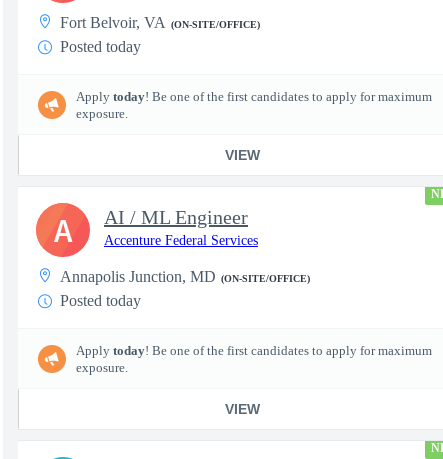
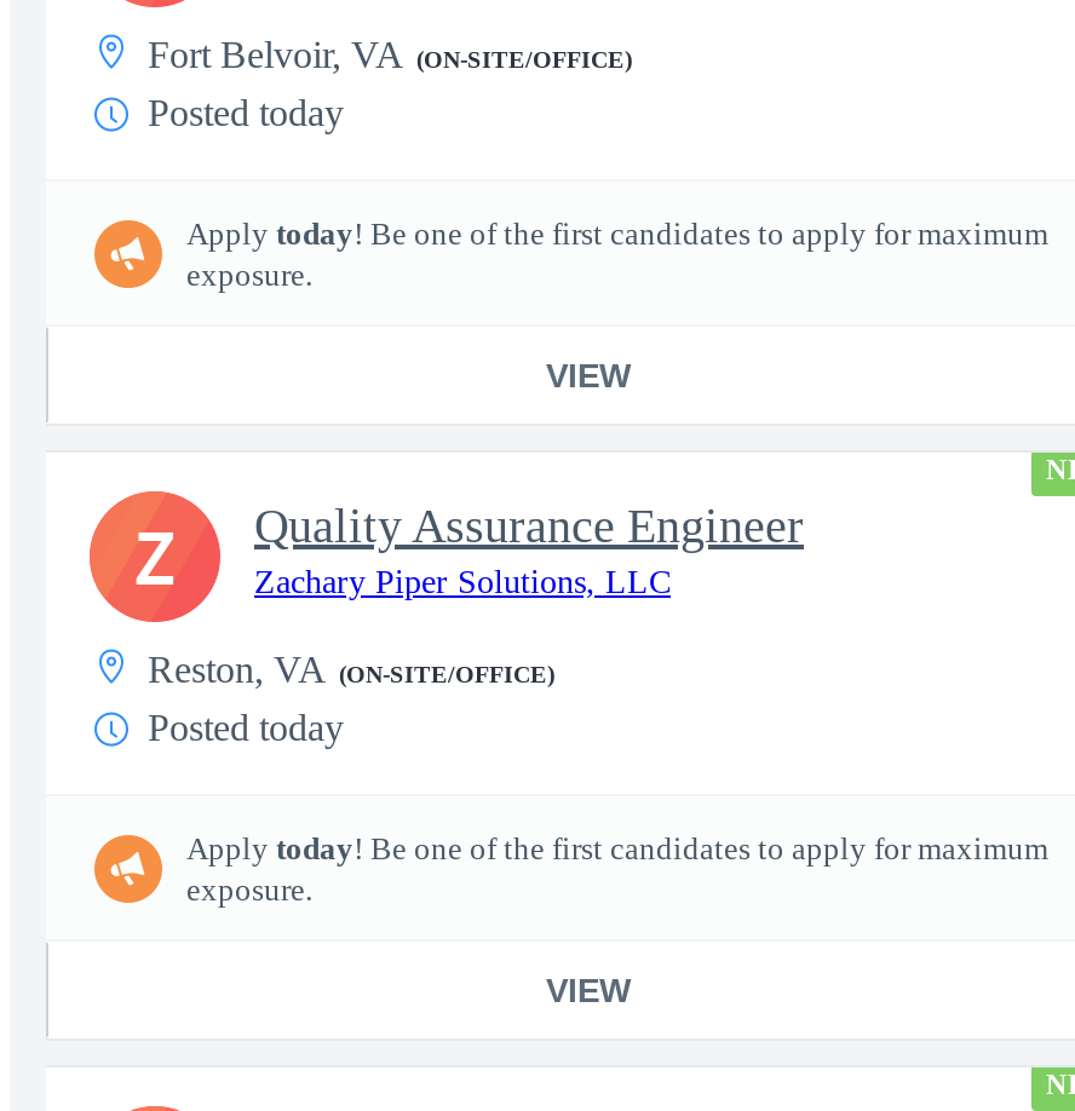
[54,209,72,250] A -> [133,507,177,606] Z
[104,206,258,248] AI / ML Engineer | Accenture Federal Services -> [254,499,804,600] Quality Assurance Engineer | Zachary Piper Solutions, LLC
[60,268,310,285] Annapolis Junction, MD (ON-SITE/OFFICE) -> [148,649,554,690] Reston, VA (ON-SITE/OFFICE)

